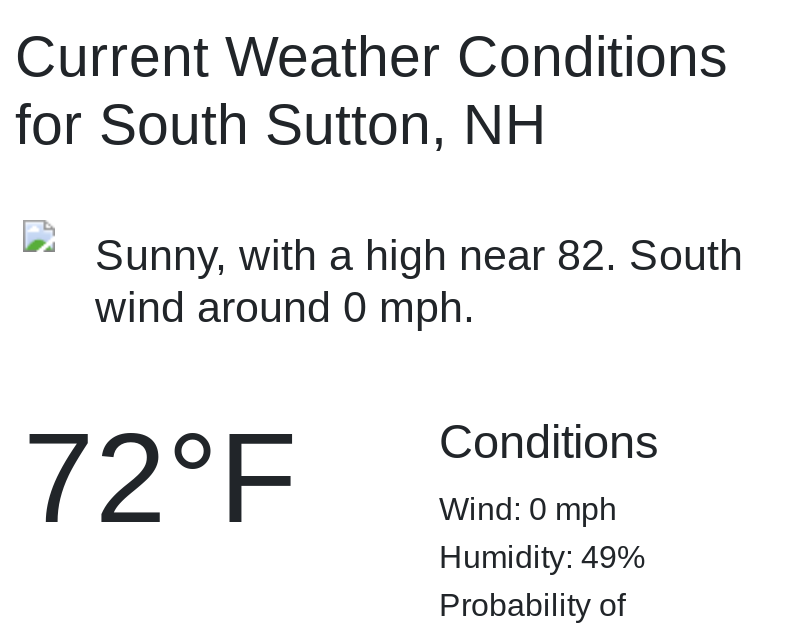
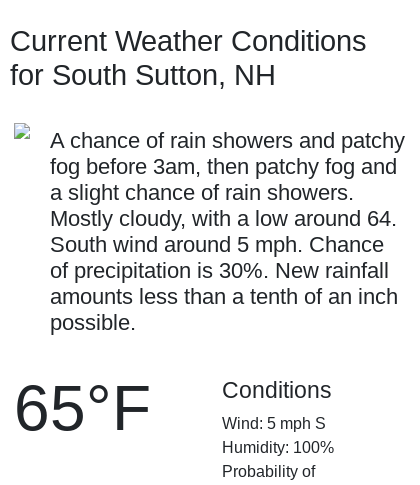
[95,230,743,332] Sunny, with a high near 82. South | wind around 0 mph. -> [50,128,405,335] A chance of rain showers and patchy | fog before 3am, then patchy fog and | a slight chance of rain showers. | Mostly cloudy, with a low around 64. | South wind around 5 mph. Chance | of precipitation is 30%. New rainfall | amounts less than a tenth of an inch | possible.
[23,406,297,550] 72°F -> [14,372,151,444] 65°F
[439,492,645,574] Wind: 0 mph | Humidity: 49% -> [222,415,334,456] Wind: 5 mph S | Humidity: 100%

